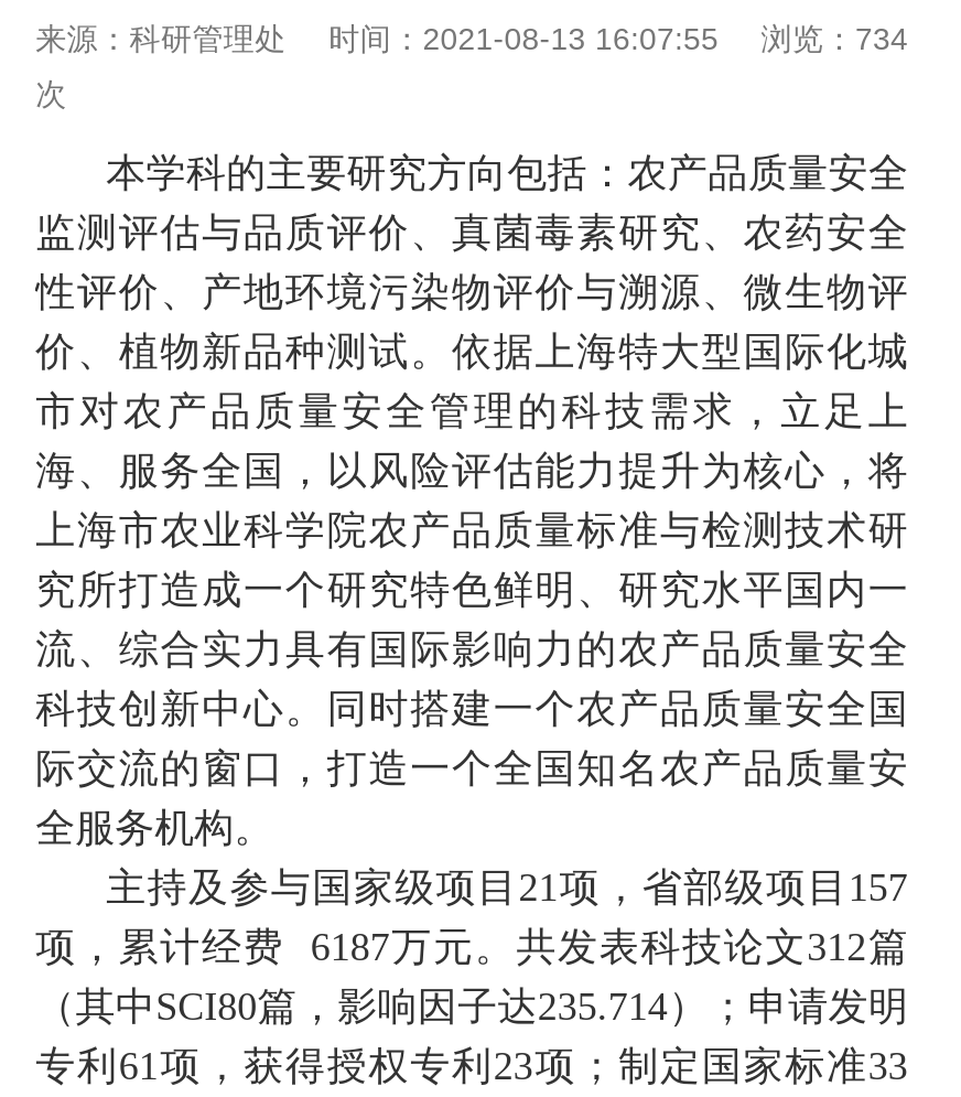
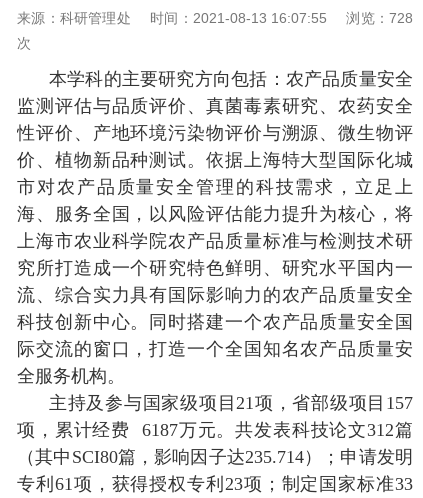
[35,20,908,55] 来源：科研管理处 时间：2021-08-13 16:07:55 浏览：734 -> [17,9,413,25] 来源：科研管理处 时间：2021-08-13 16:07:55 浏览：728

